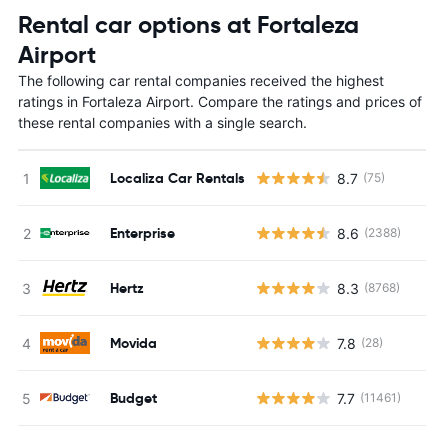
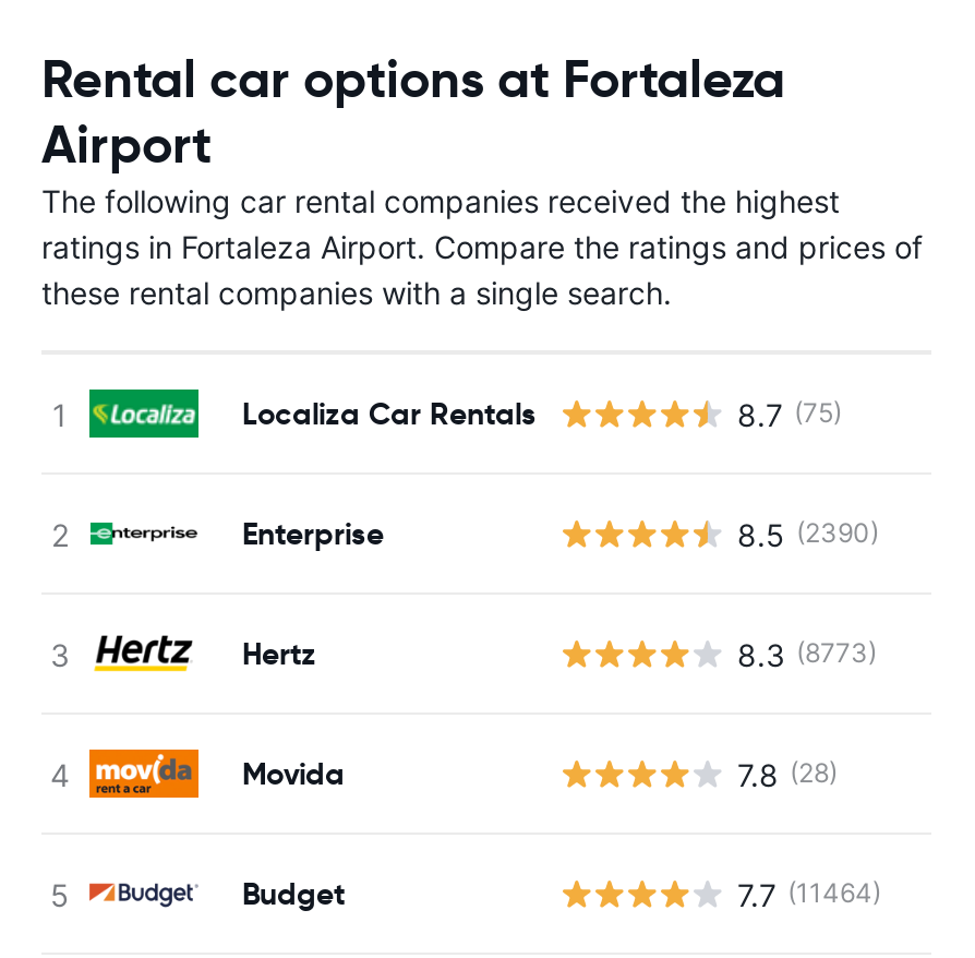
[337,224,401,241] 8.6 (2388) -> [737,515,879,552] 8.5 (2390)
[337,279,400,296] 8.3 (8768) -> [737,635,877,672] 8.3 (8773)
[337,389,401,406] 7.7 (11461) -> [737,875,881,912] 7.7 (11464)

